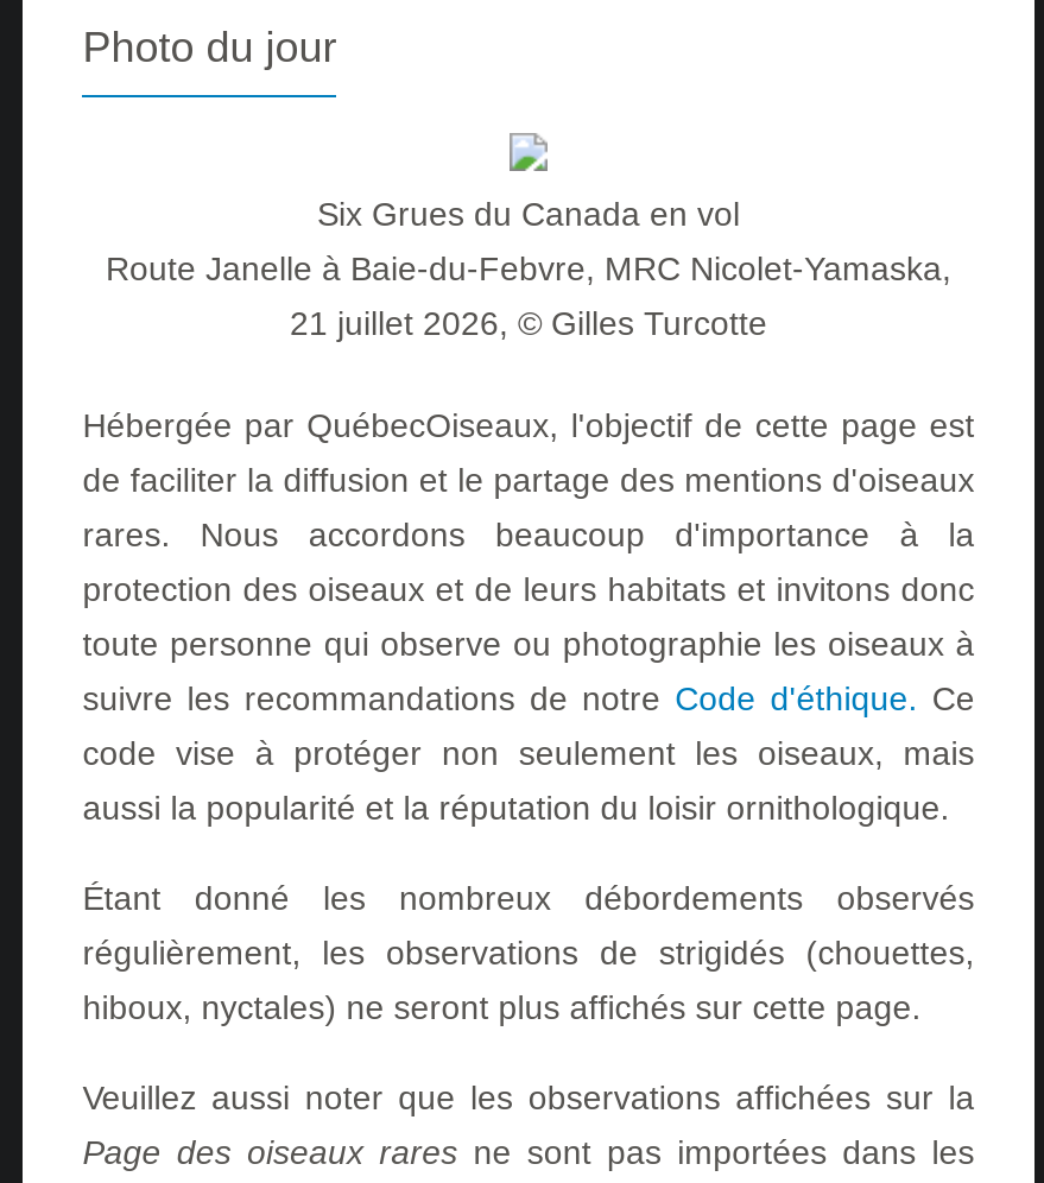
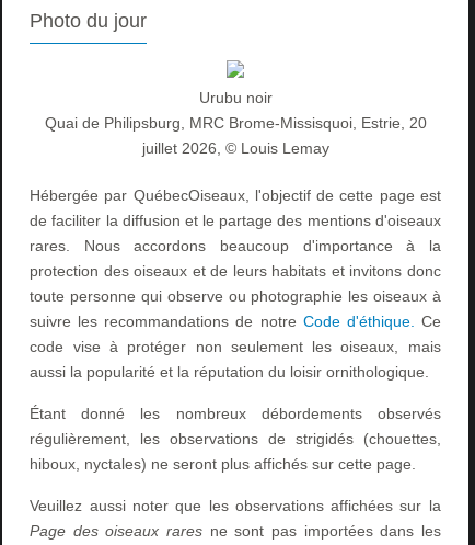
[106,195,951,342] Six Grues du Canada en vol | Route Janelle à Baie-du-Febvre, MRC Nicolet-Yamaska, | 21 juillet 2026, © Gilles Turcotte -> [44,89,426,157] Urubu noir | Quai de Philipsburg, MRC Brome-Missisquoi, Estrie, 20 | juillet 2026, © Louis Lemay

